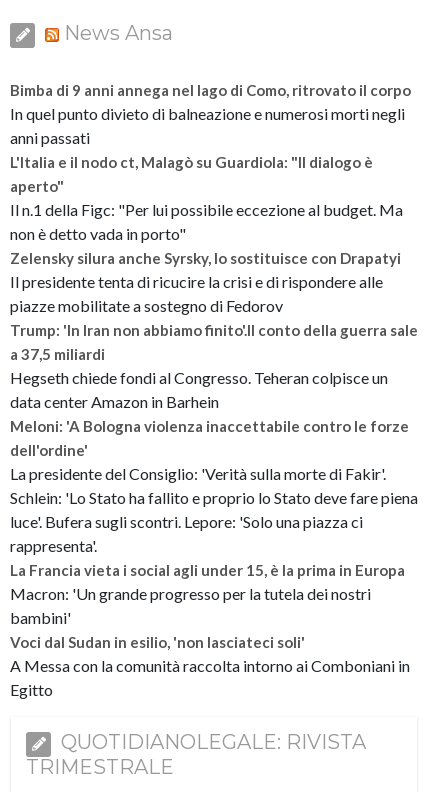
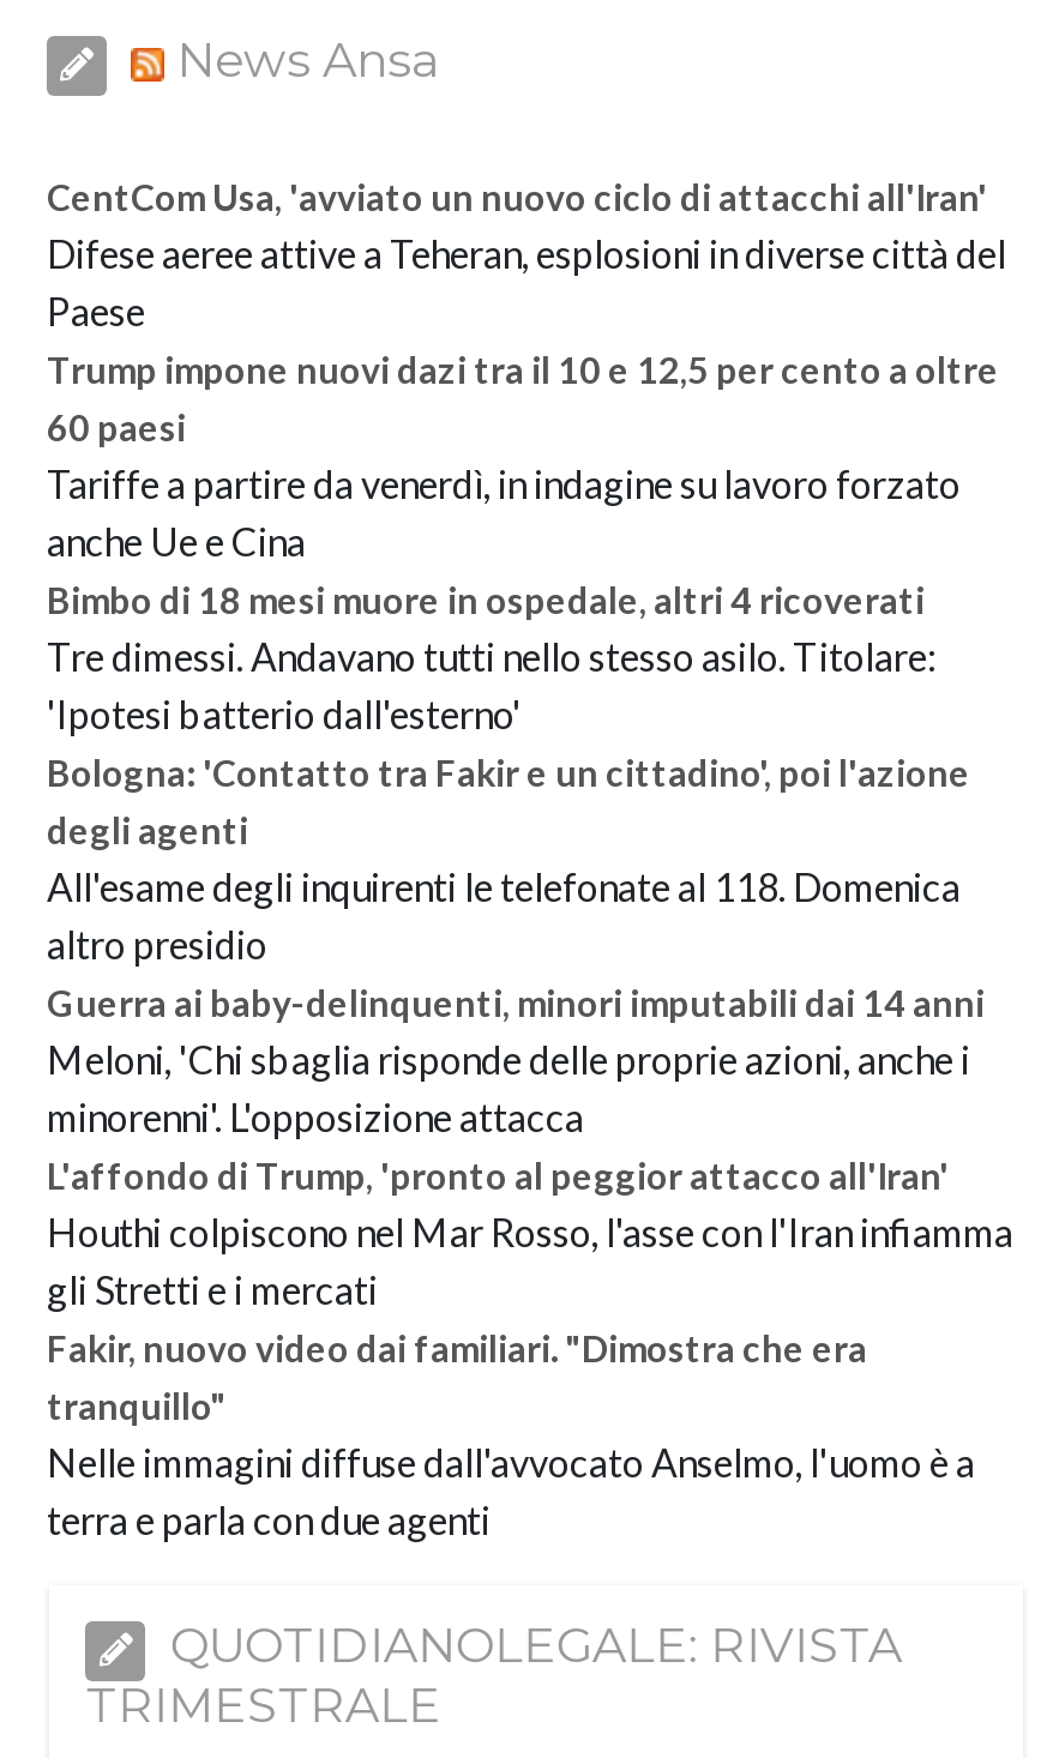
[10,81,418,699] Bimba di 9 anni annega nel lago di Como, ritrovato il corpo | In quel punto divieto di balneazione e numerosi morti negli | anni passati | L'Italia e il nodo ct, Malagò su Guardiola: "Il dialogo è | aperto" | Il n.1 della Figc: "Per lui possibile eccezione al budget. Ma | non è detto vada in porto" | Zelensky silura anche Syrsky, lo sostituisce con Drapatyi | Il presidente tenta di ricucire la crisi e di rispondere alle | piazze mobilitate a sostegno di Fedorov | Trump: 'In Iran non abbiamo finito'.Il conto della guerra sale | a 37,5 miliardi | Hegseth chiede fondi al Congresso. Teheran colpisce un | data center Amazon in Barhein | Meloni: 'A Bologna violenza inaccettabile contro le forze | dell'ordine' | La presidente del Consiglio: 'Verità sulla morte di Fakir'. | Schlein: 'Lo Stato ha fallito e proprio lo Stato deve fare piena | luce'. Bufera sugli scontri. Lepore: 'Solo una piazza ci | rappresenta'. | La Francia vieta i social agli under 15, è la prima in Europa | Macron: 'Un grande progresso per la tutela dei nostri | bambini' | Voci dal Sudan in esilio, 'non lasciateci soli' | A Messa con la comunità raccolta intorno ai Comboniani in | Egitto -> [47,176,1013,1543] CentCom Usa, 'avviato un nuovo ciclo di attacchi all'Iran' | Difese aeree attive a Teheran, esplosioni in diverse città del | Paese | Trump impone nuovi dazi tra il 10 e 12,5 per cento a oltre | 60 paesi | Tariffe a partire da venerdì, in indagine su lavoro forzato | anche Ue e Cina | Bimbo di 18 mesi muore in ospedale, altri 4 ricoverati | Tre dimessi. Andavano tutti nello stesso asilo. Titolare: | 'Ipotesi batterio dall'esterno' | Bologna: 'Contatto tra Fakir e un cittadino', poi l'azione | degli agenti | All'esame degli inquirenti le telefonate al 118. Domenica | altro presidio | Guerra ai baby-delinquenti, minori imputabili dai 14 anni | Meloni, 'Chi sbaglia risponde delle proprie azioni, anche i | minorenni'. L'opposizione attacca | L'affondo di Trump, 'pronto al peggior attacco all'Iran' | Houthi colpiscono nel Mar Rosso, l'asse con l'Iran infiamma | gli Stretti e i mercati | Fakir, nuovo video dai familiari. "Dimostra che era | tranquillo" | Nelle immagini diffuse dall'avvocato Anselmo, l'uomo è a | terra e parla con due agenti

